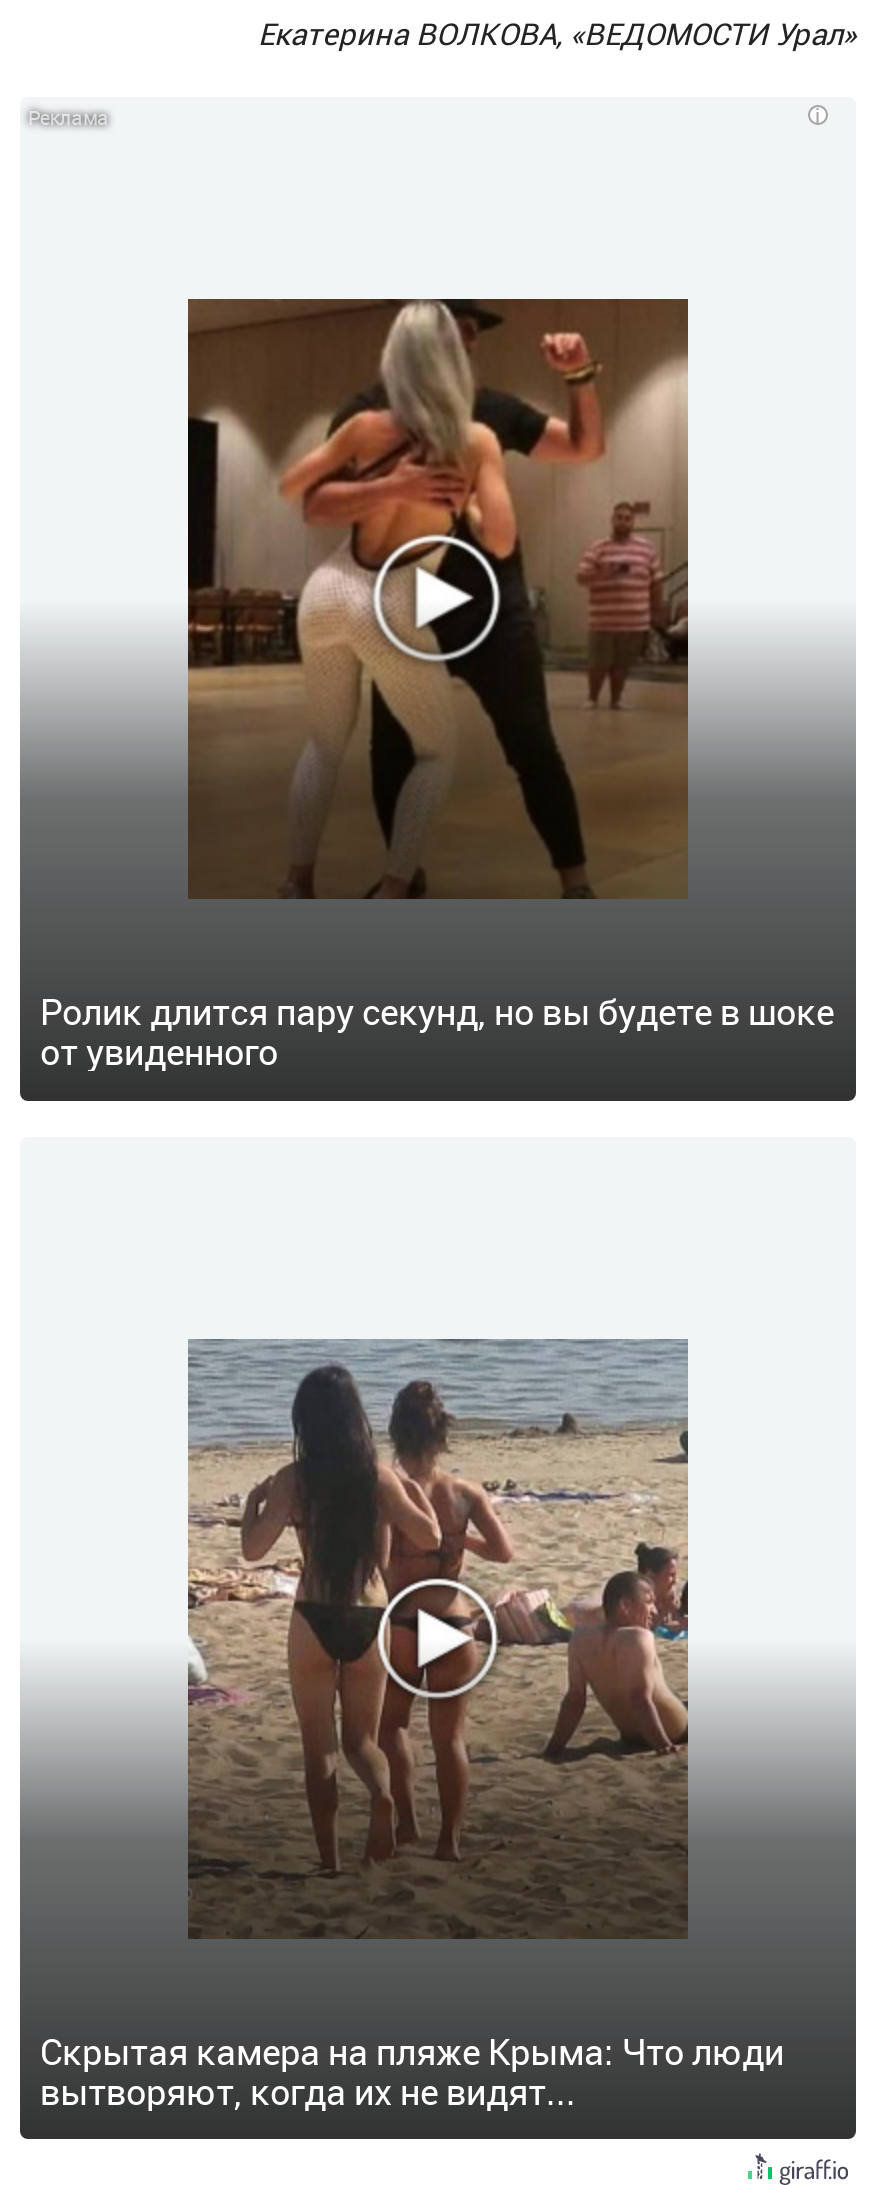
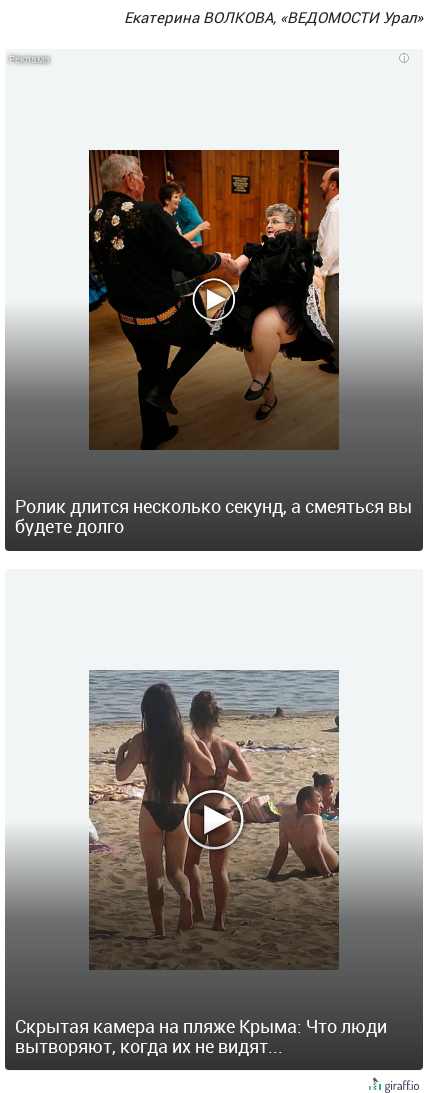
[186,299,690,897] [image] -> [88,150,339,449] [image]
[40,987,834,1075] Ролик длится пару секунд, но вы будете в шоке | от увиденного -> [15,494,412,538] Ролик длится несколько секунд, а смеяться вы | будете долго

